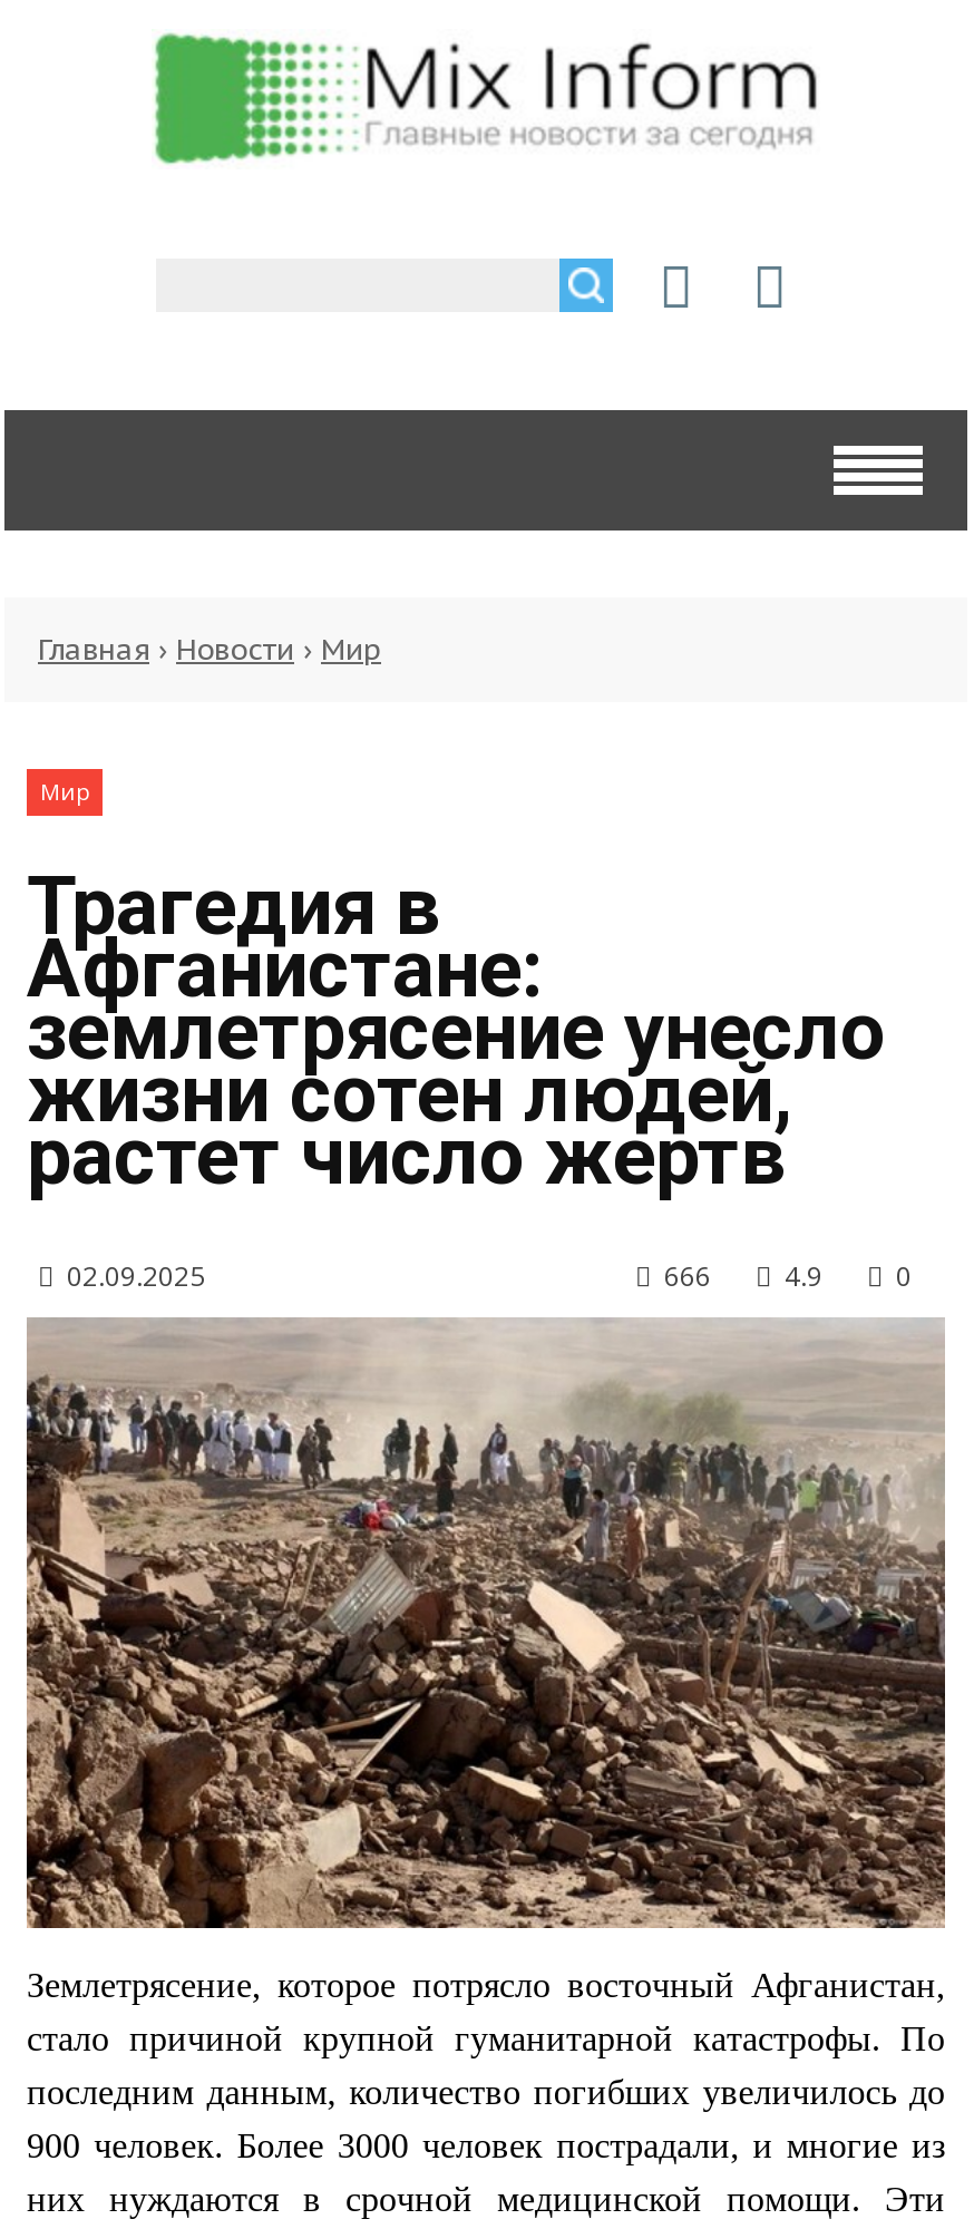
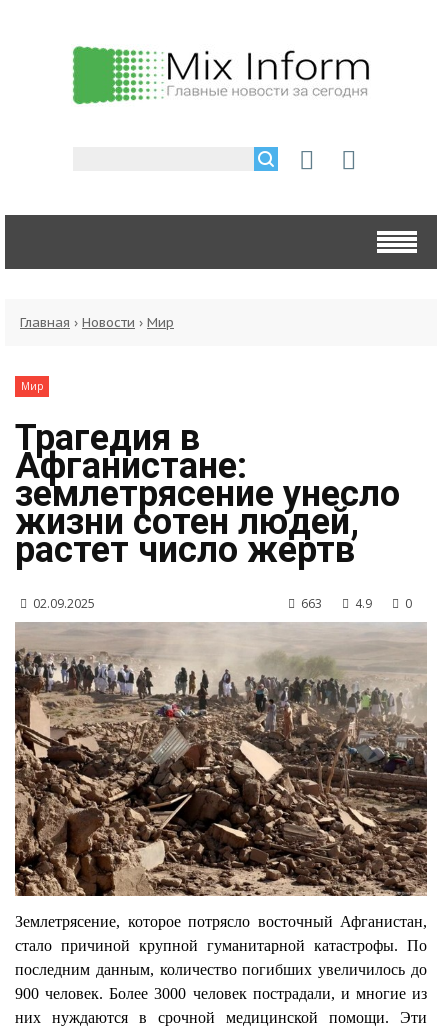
[658,1257,912,1295] 666 4.9 0 -> [298,595,412,612] 663 4.9 0

